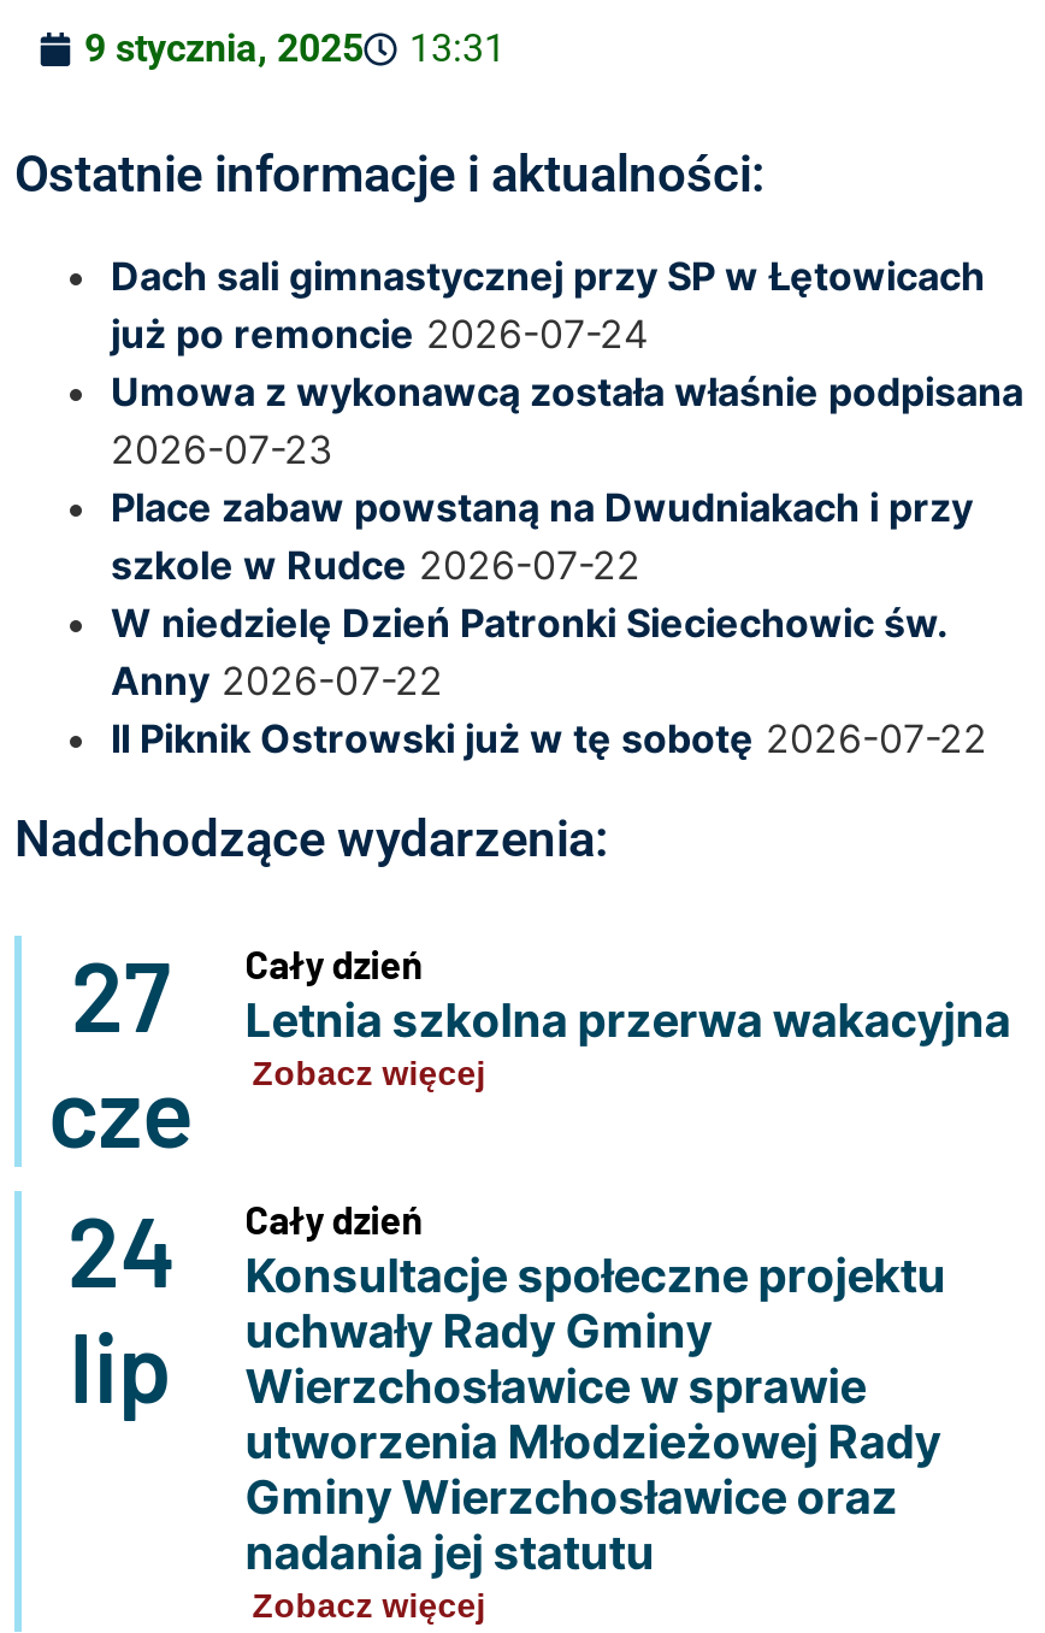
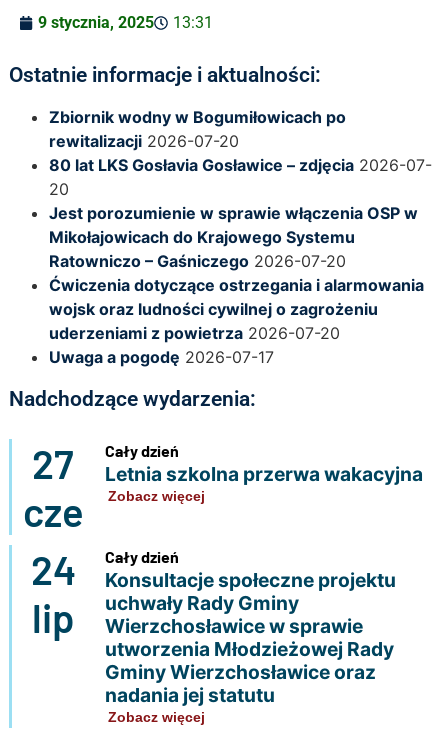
[111,250,1023,761] Dach sali gimnastycznej przy SP w Łętowicach | już po remoncie 2026-07-24 | Umowa z wykonawcą została właśnie podpisana | 2026-07-23 | Place zabaw powstaną na Dwudniakach i przy | szkole w Rudce 2026-07-22 | W niedzielę Dzień Patronki Sieciechowic św. | Anny 2026-07-22 | II Piknik Ostrowski już w tę sobotę 2026-07-22 -> [49,107,432,367] Zbiornik wodny w Bogumiłowicach po | rewitalizacji 2026-07-20 | 80 lat LKS Gosłavia Gosławice – zdjęcia 2026-07- | 20 | Jest porozumienie w sprawie włączenia OSP w | Mikołajowicach do Krajowego Systemu | Ratowniczo – Gaśniczego 2026-07-20 | Ćwiczenia dotyczące ostrzegania i alarmowania | wojsk oraz ludności cywilnej o zagrożeniu | uderzeniami z powietrza 2026-07-20 | Uwaga a pogodę 2026-07-17

